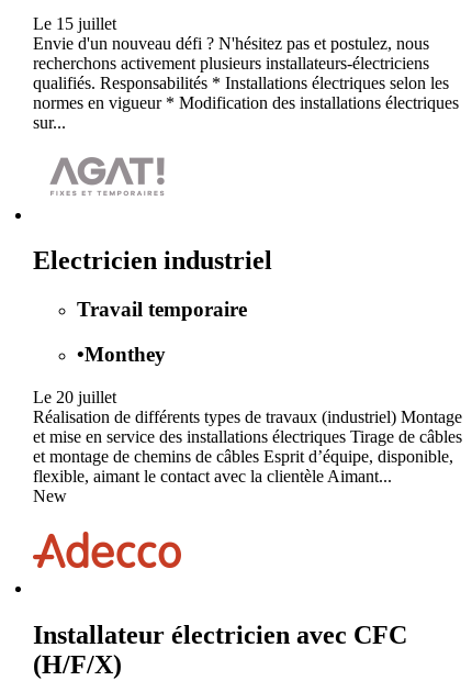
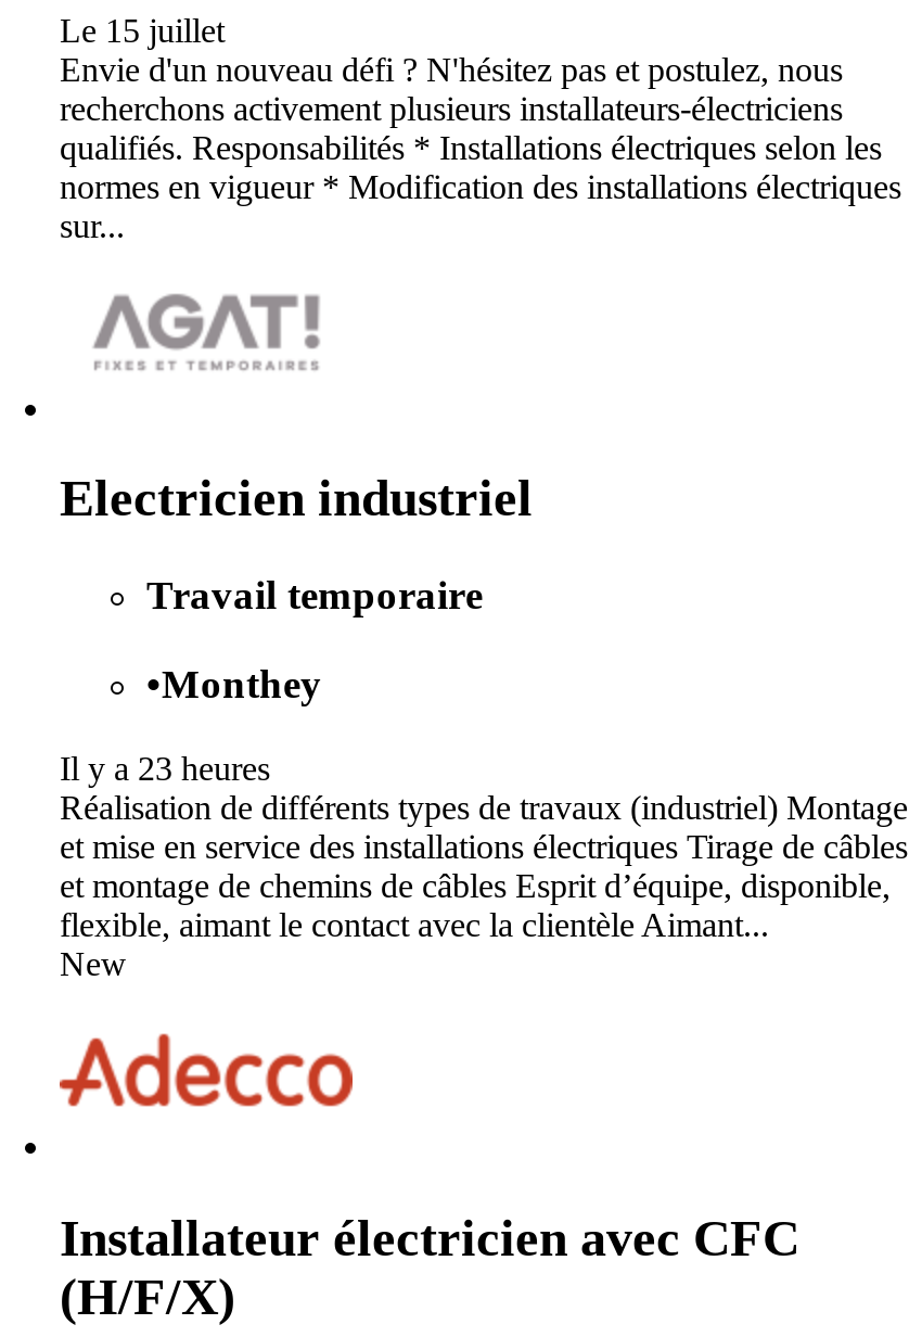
[33,388,116,406] Le 20 juillet -> [60,749,270,786] Il y a 23 heures

